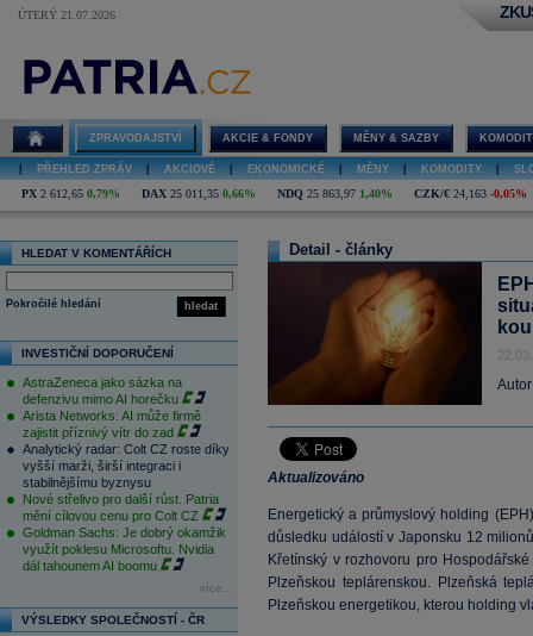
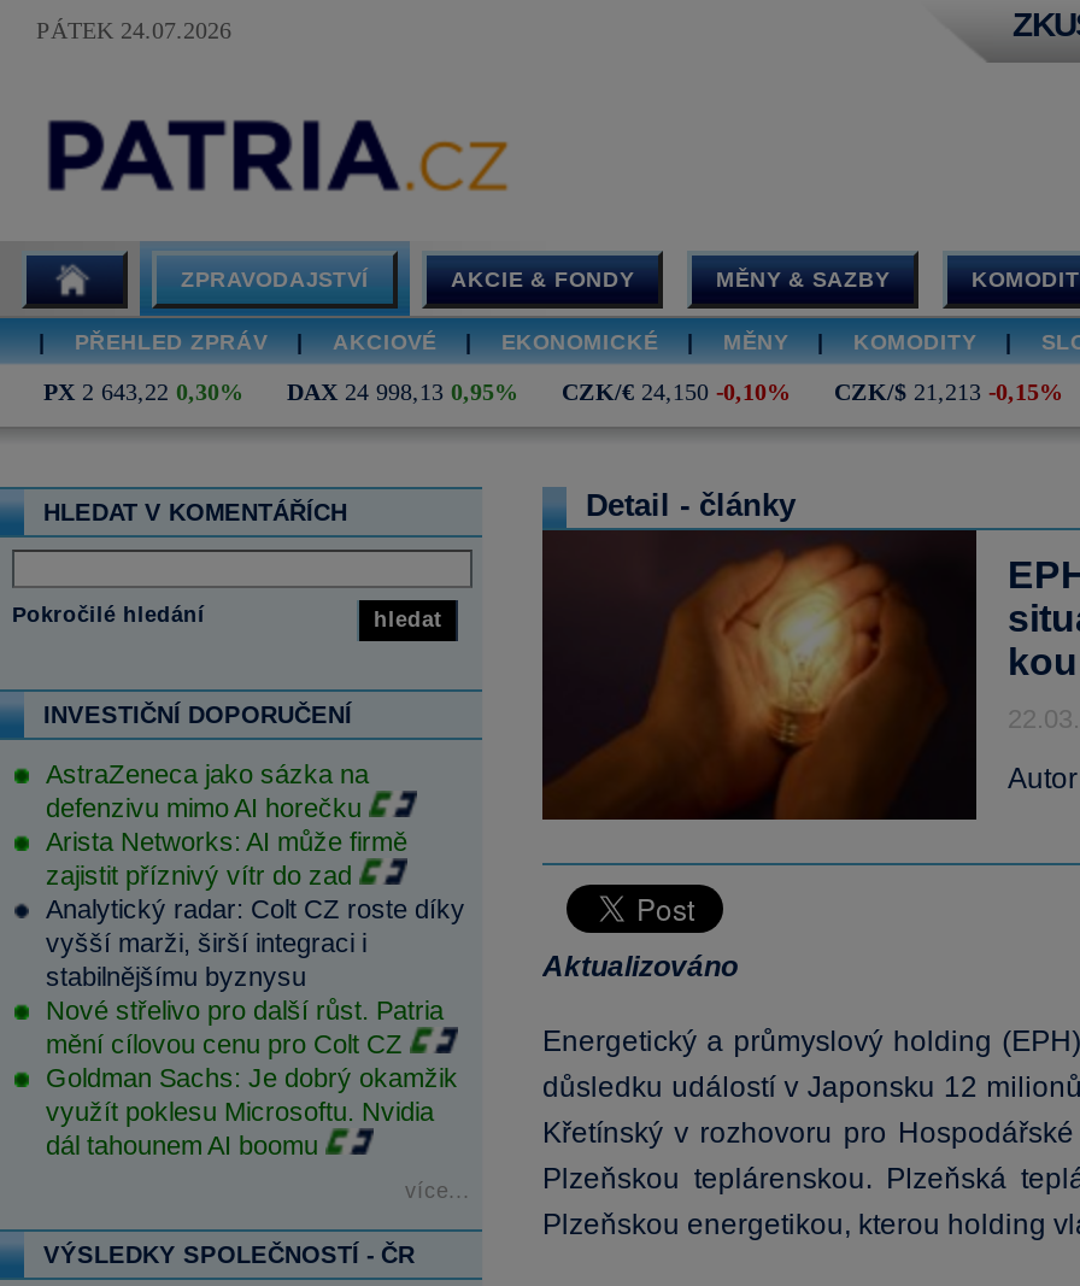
[18,8,115,21] ÚTERÝ 21.07.2026 -> [36,17,231,43] PÁTEK 24.07.2026
[21,187,527,200] PX 2 612,65 0,79% | DAX 25 011,35 0,66% | NDQ 25 863,97 1,40% | CZK/€ 24,163 -0,05% -> [43,378,1063,405] PX 2 643,22 0,30% | DAX 24 998,13 0,95% | CZK/€ 24,150 -0,10% | CZK/$ 21,213 -0,15%

